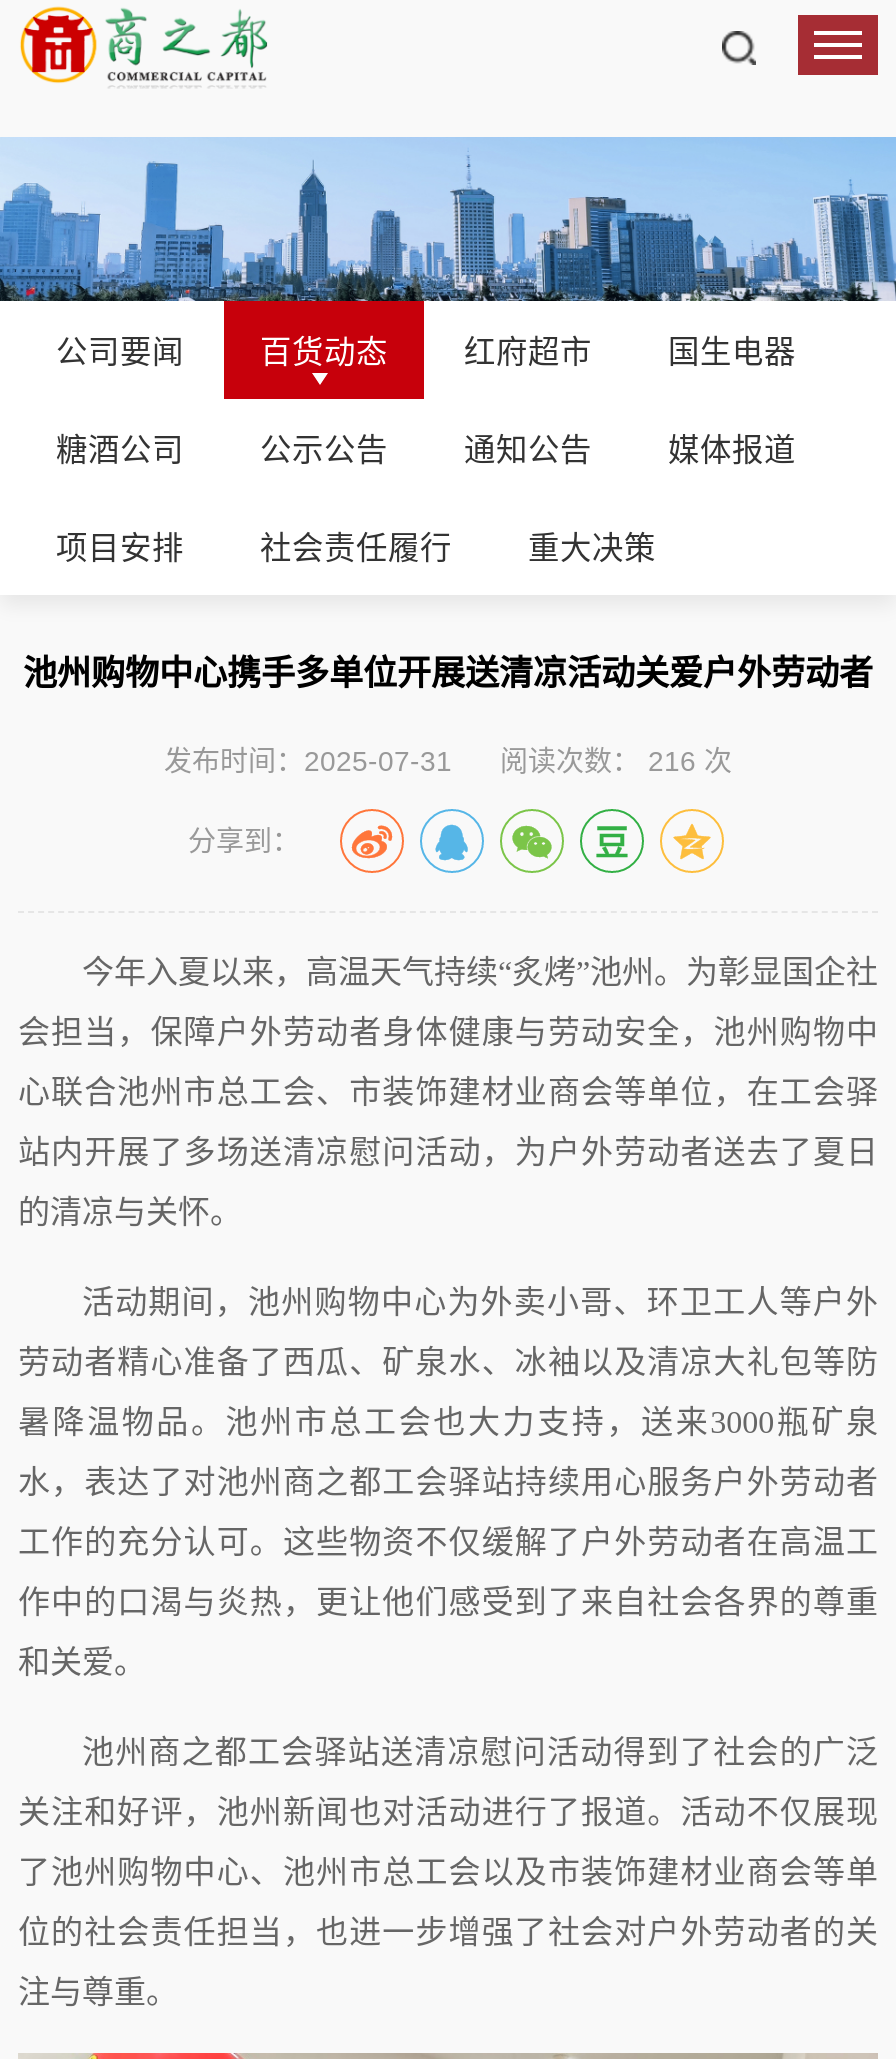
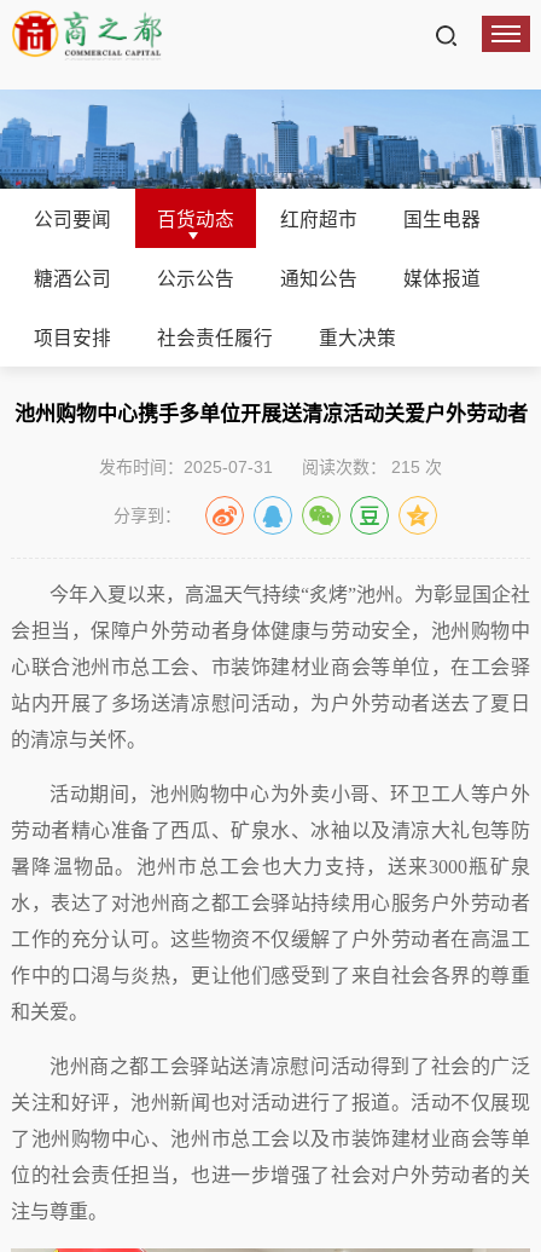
[164,744,732,776] 发布时间：2025-07-31 阅读次数：216次 -> [99,457,442,476] 发布时间：2025-07-31 阅读次数：215次

